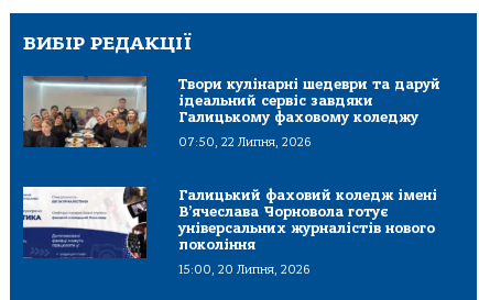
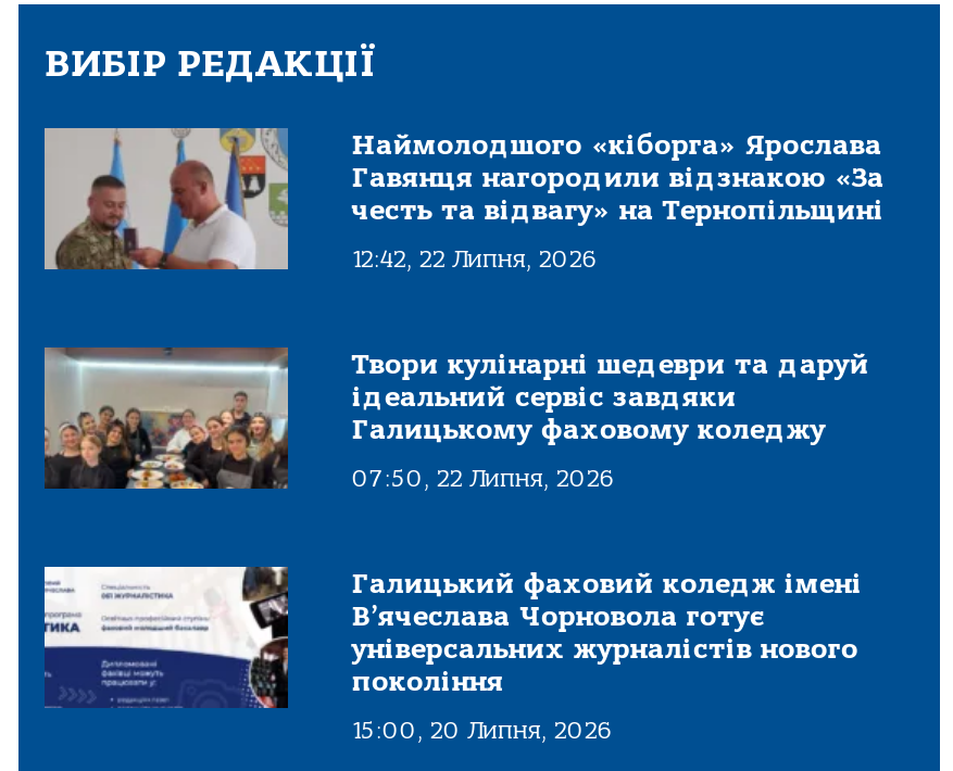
none -> [42,126,884,273] [image] | Наймолодшого «кіборга» Ярослава | Гавянця нагородили відзнакою «За | честь та відвагу» на Тернопільщині | 12:42, 22 Липня, 2026

